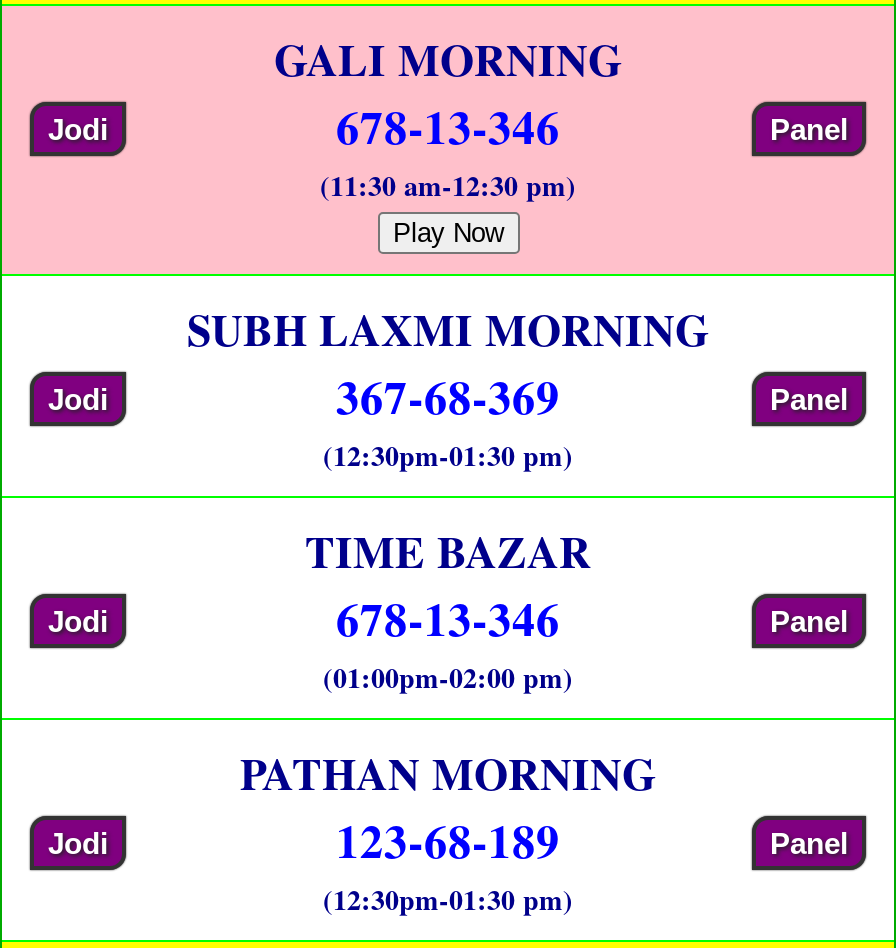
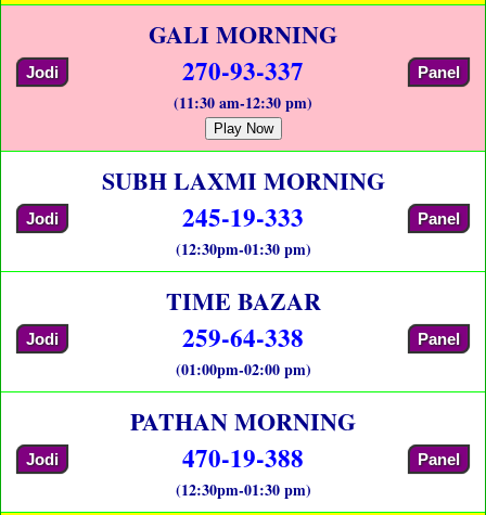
[336,92,560,160] 678-13-346 -> [182,52,304,89] 270-93-337
[336,362,560,430] 367-68-369 -> [182,198,304,235] 245-19-333
[336,584,560,652] 678-13-346 -> [182,319,304,355] 259-64-338
[336,806,560,874] 123-68-189 -> [182,439,304,476] 470-19-388

